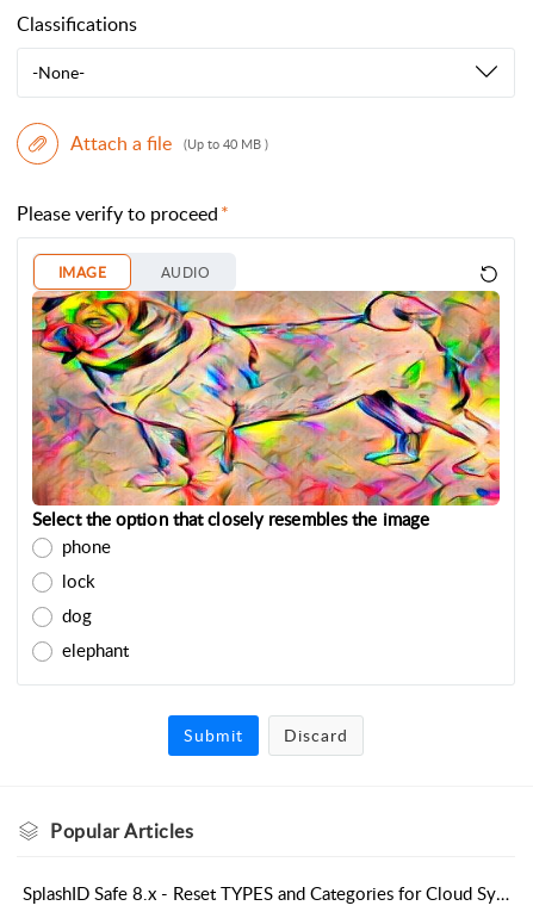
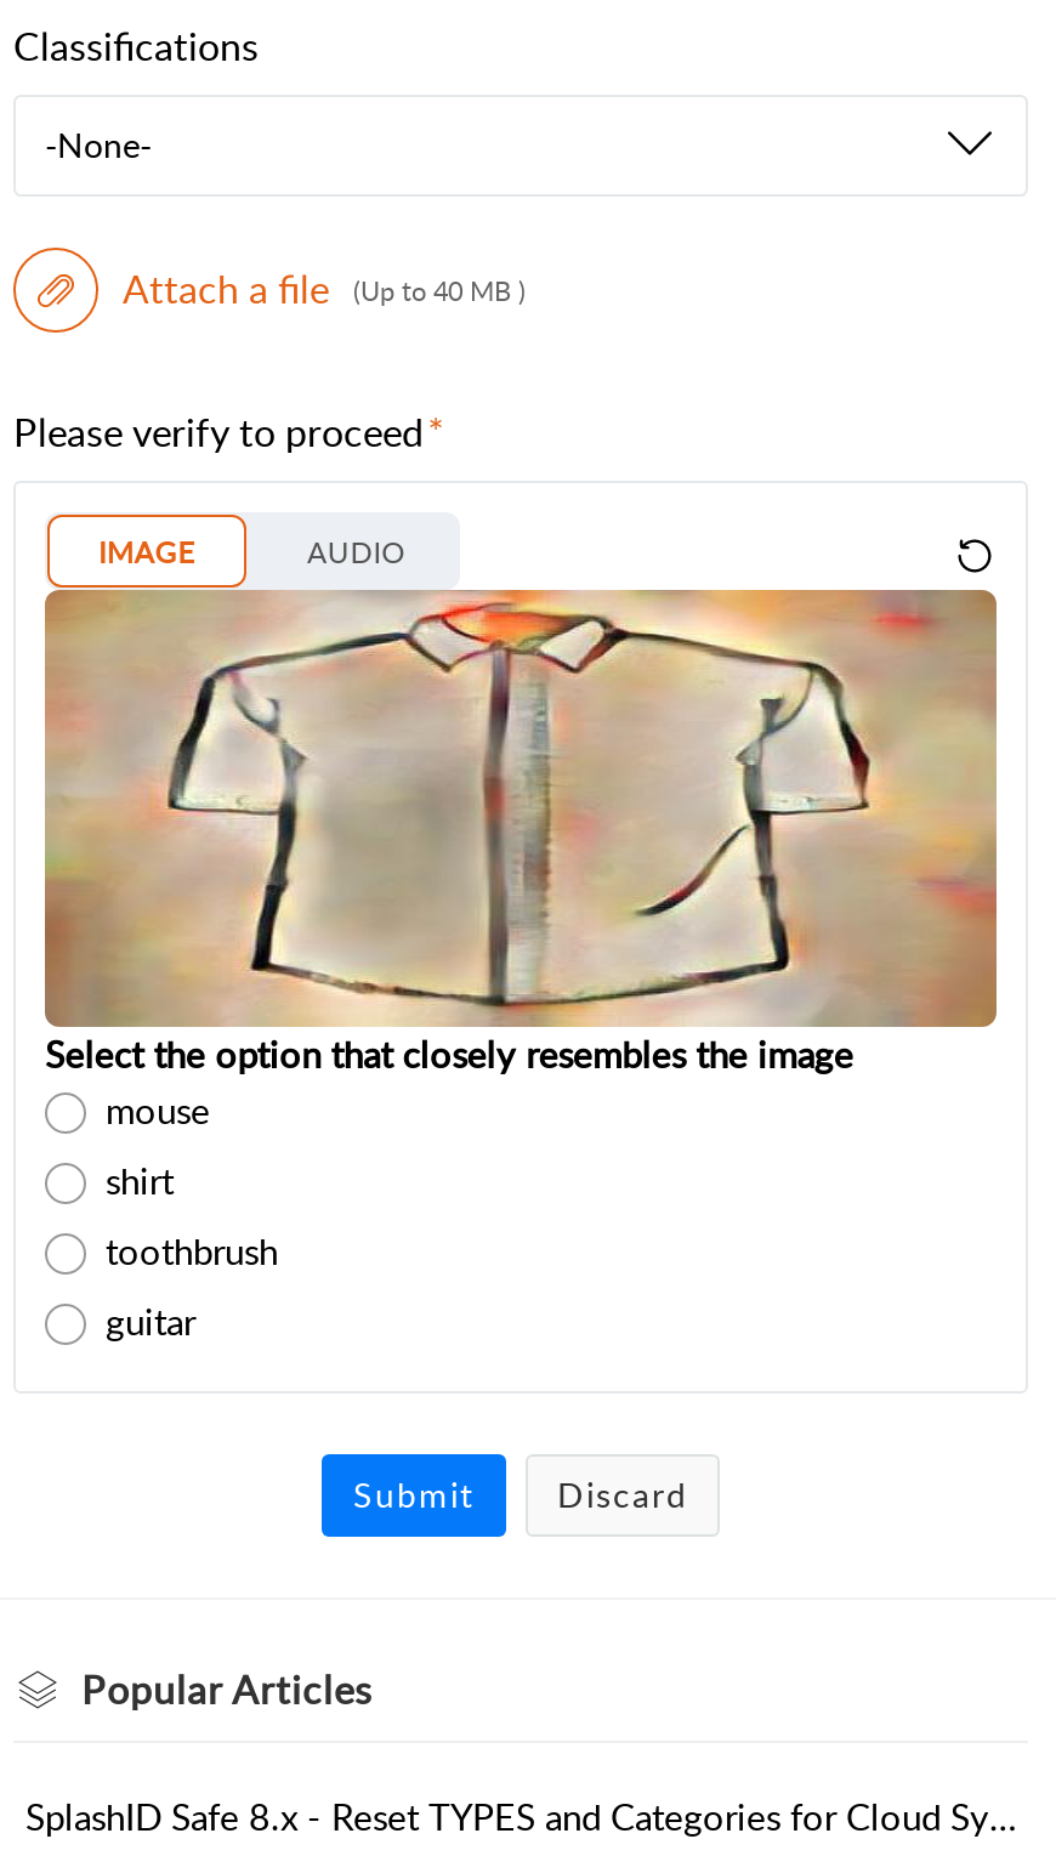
[31,290,501,662] [image] | phone | lock | dog | elephant -> [42,588,999,1345] [image] | mouse | shirt | toothbrush | guitar

